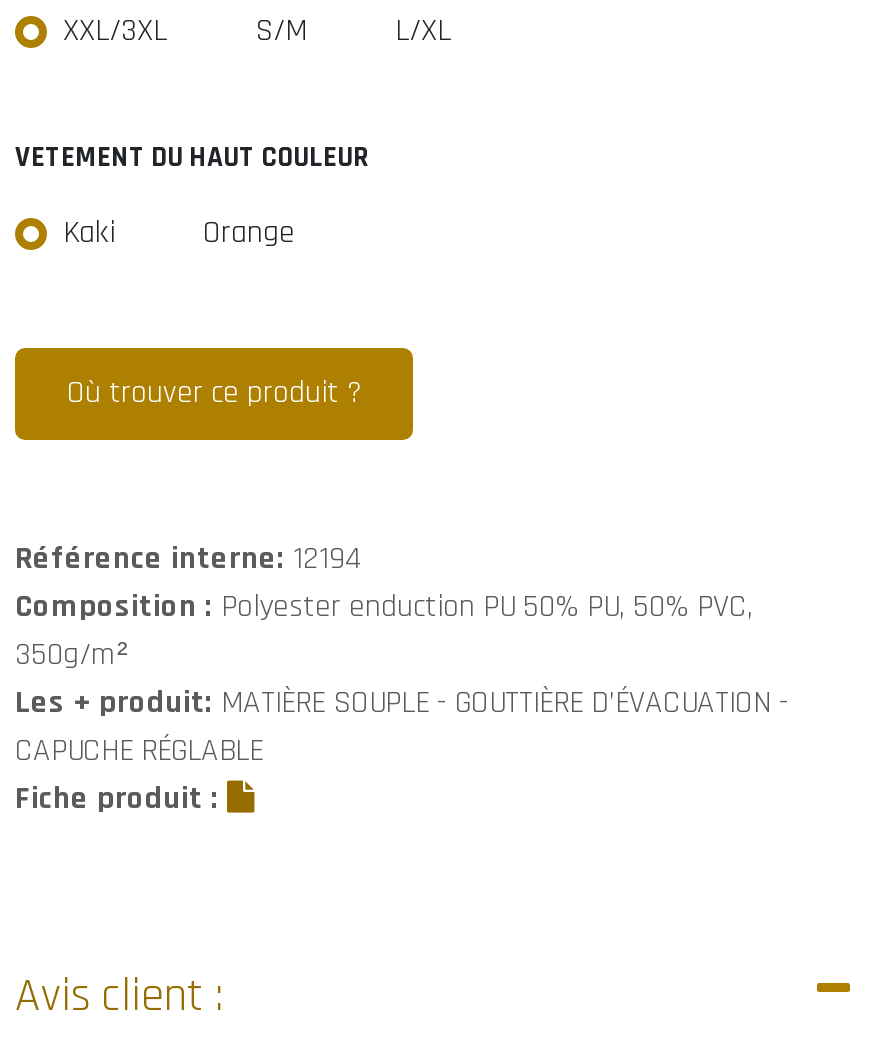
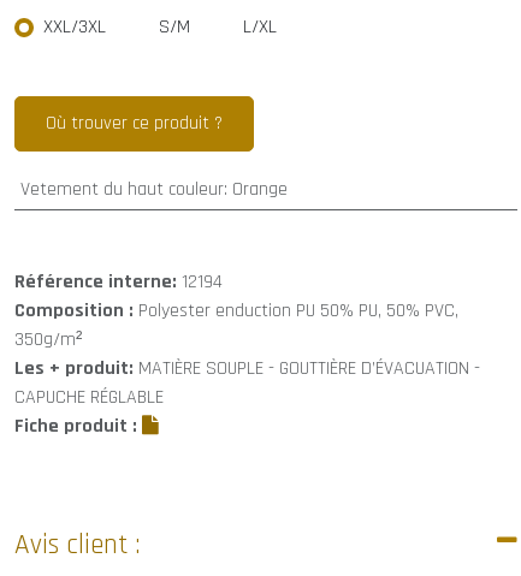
[15,139,369,253] VETEMENT DU HAUT COULEUR | Kaki | Orange -> none
moved [67,372,361,414] -> [46,110,223,136]: Où trouver ce produit ?
none -> [20,176,287,202] Vetement du haut couleur: Orange

